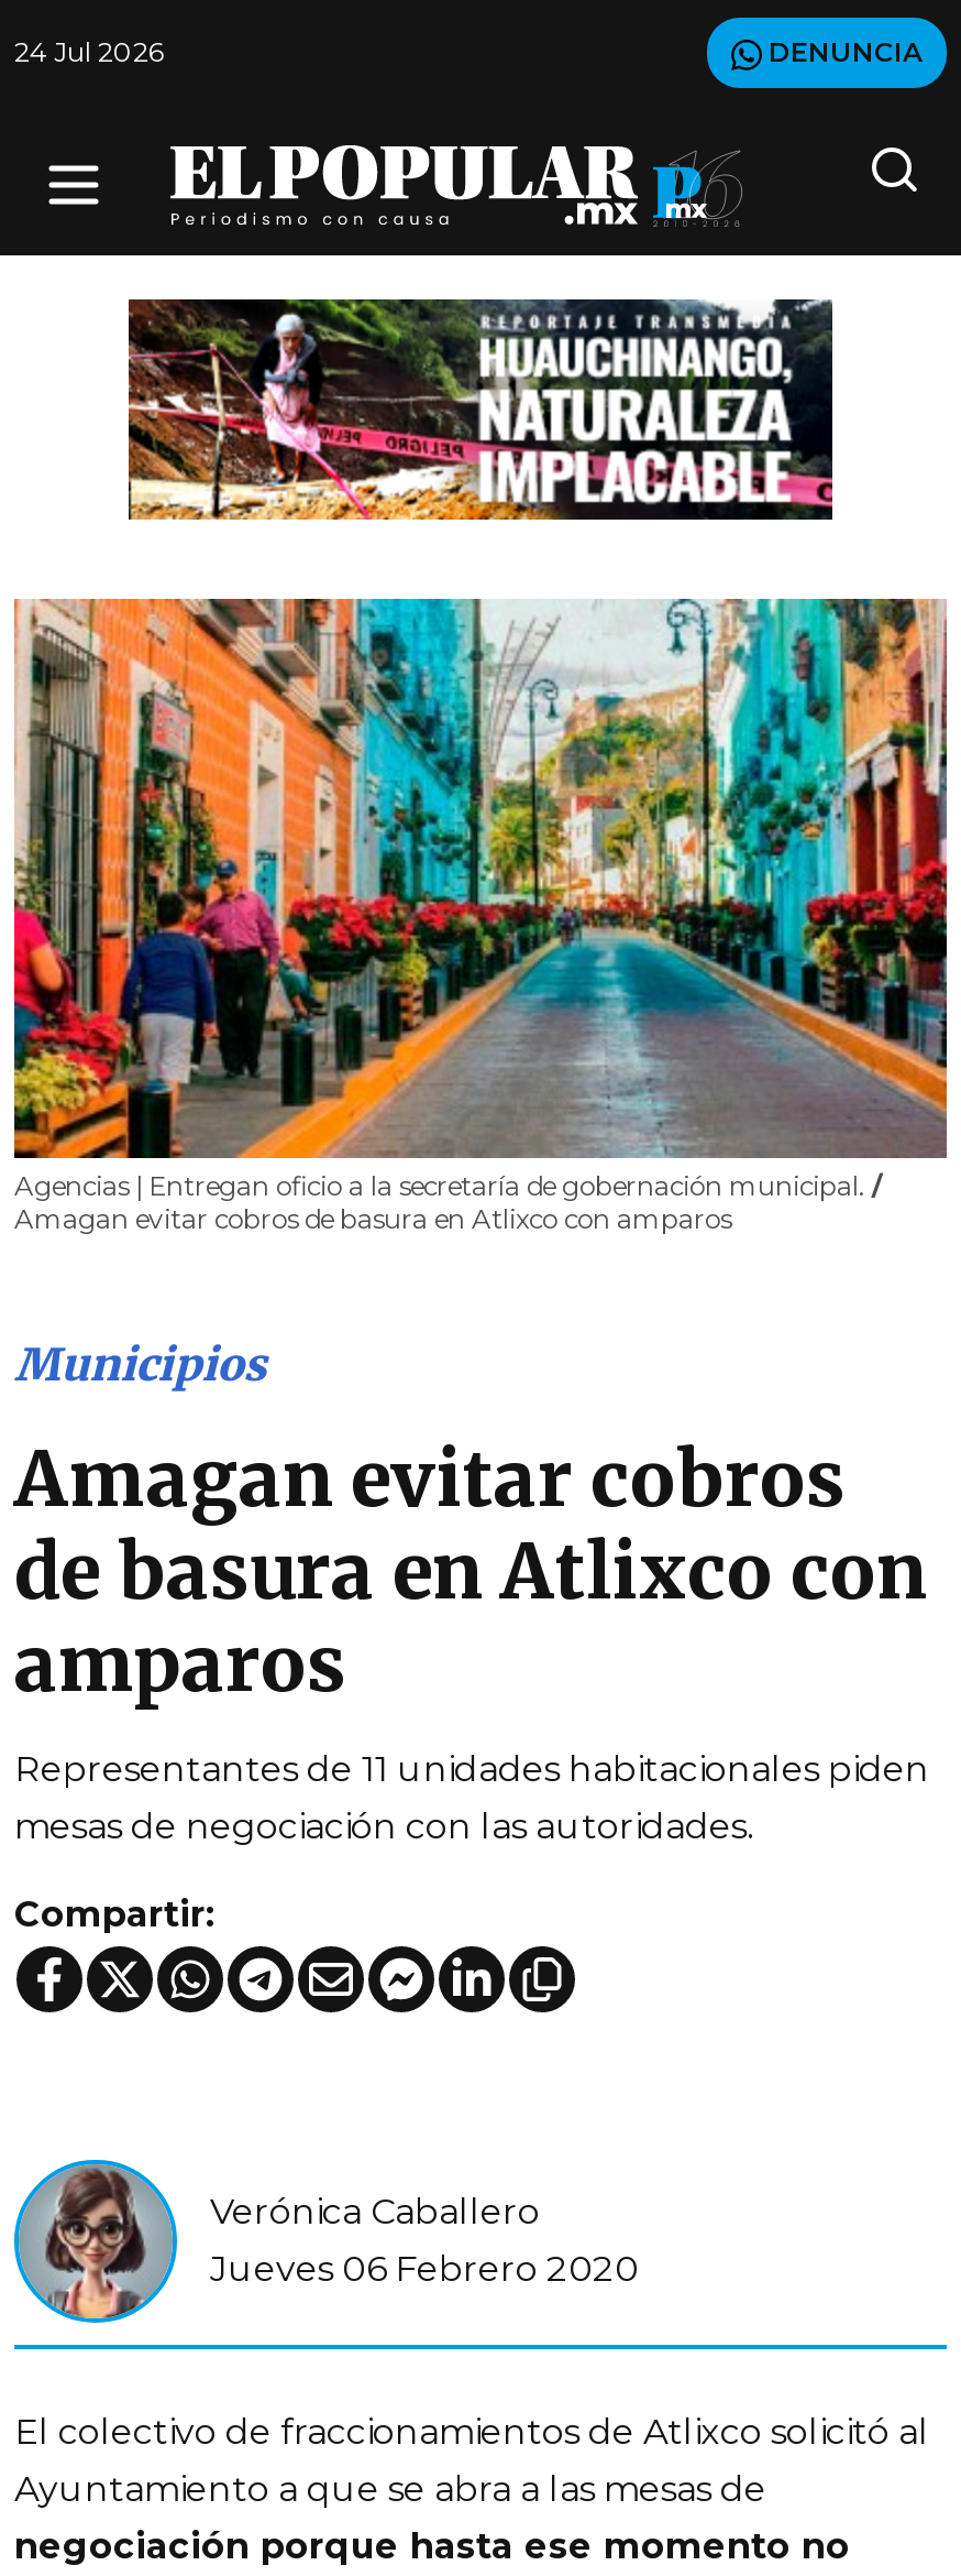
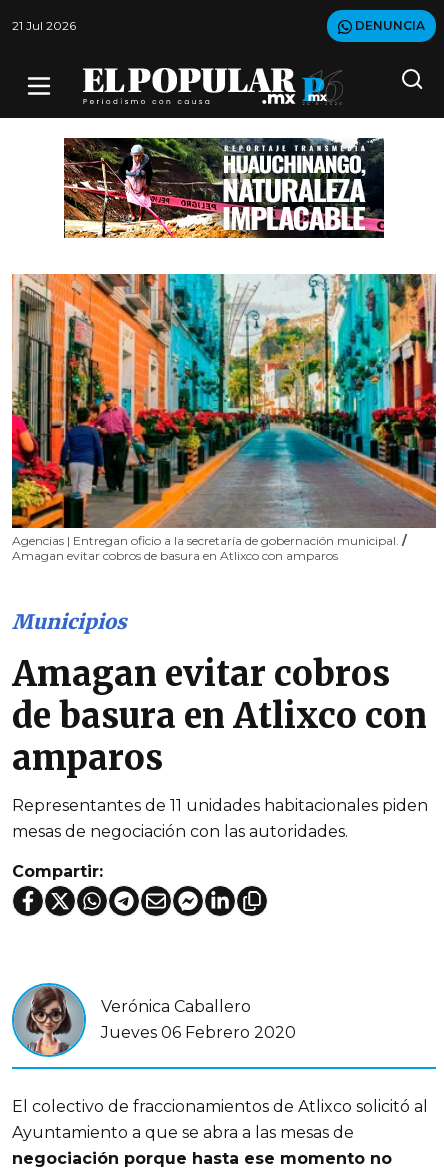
[14,35,164,68] 24 Jul 2026 -> [12,18,76,33] 21 Jul 2026

